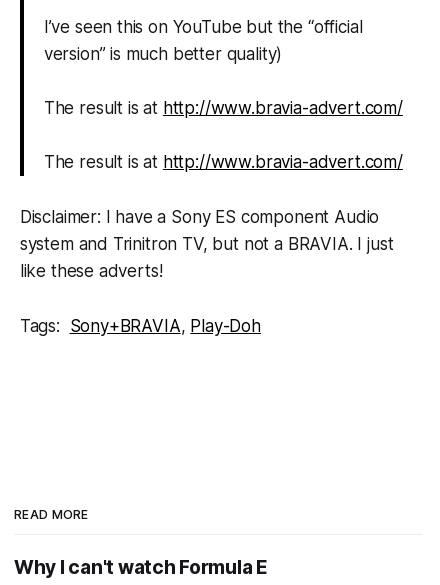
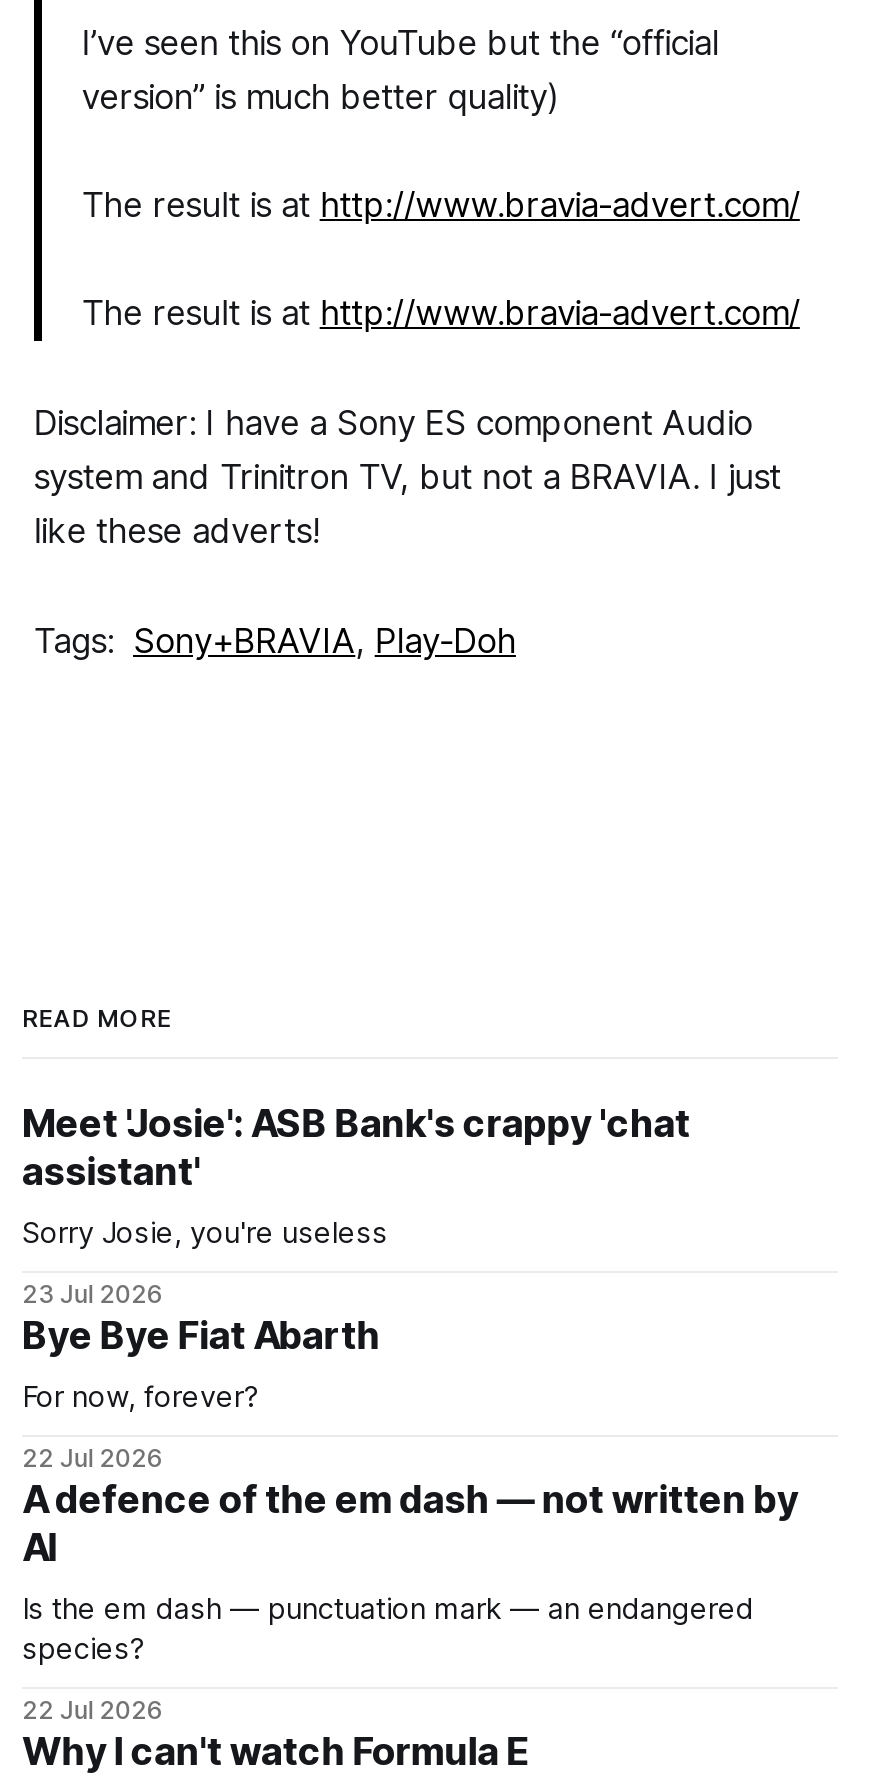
none -> [22,1101,798,1725] Meet 'Josie': ASB Bank's crappy 'chat | assistant' | Sorry Josie, you're useless | 23 Jul 2026 | Bye Bye Fiat Abarth | For now, forever? | 22 Jul 2026 | A defence of the em dash — not written by | AI | Is the em dash — punctuation mark — an endangered | species? | 22 Jul 2026

